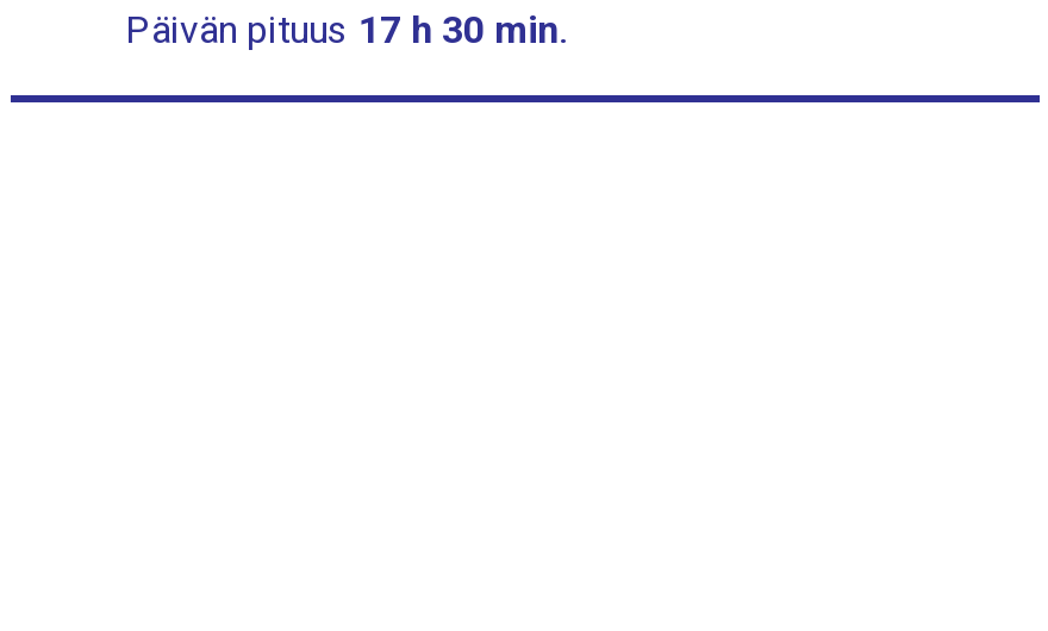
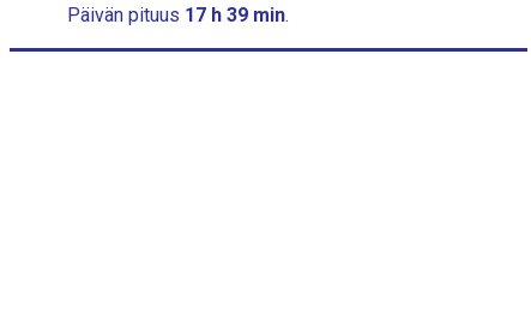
[125,7,566,52] Päivän pituus 17 h 30 min. -> [67,4,289,26] Päivän pituus 17 h 39 min.

